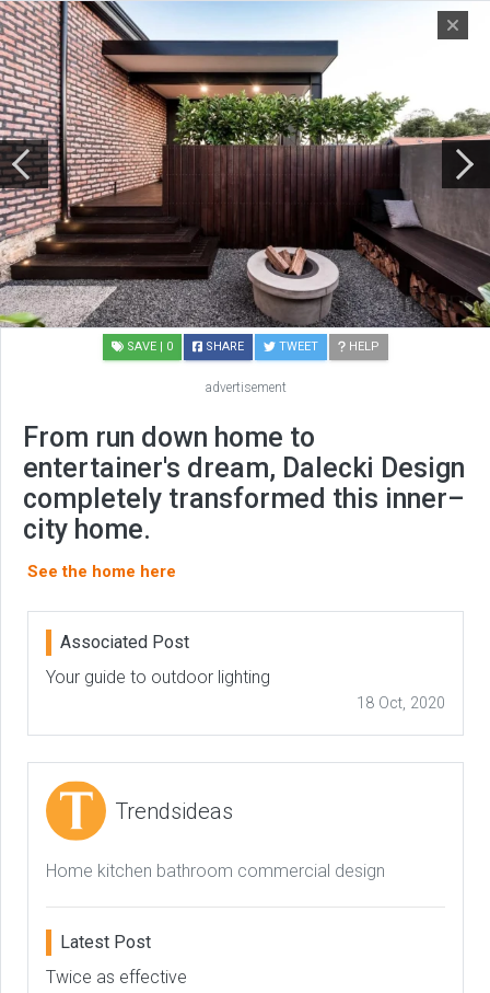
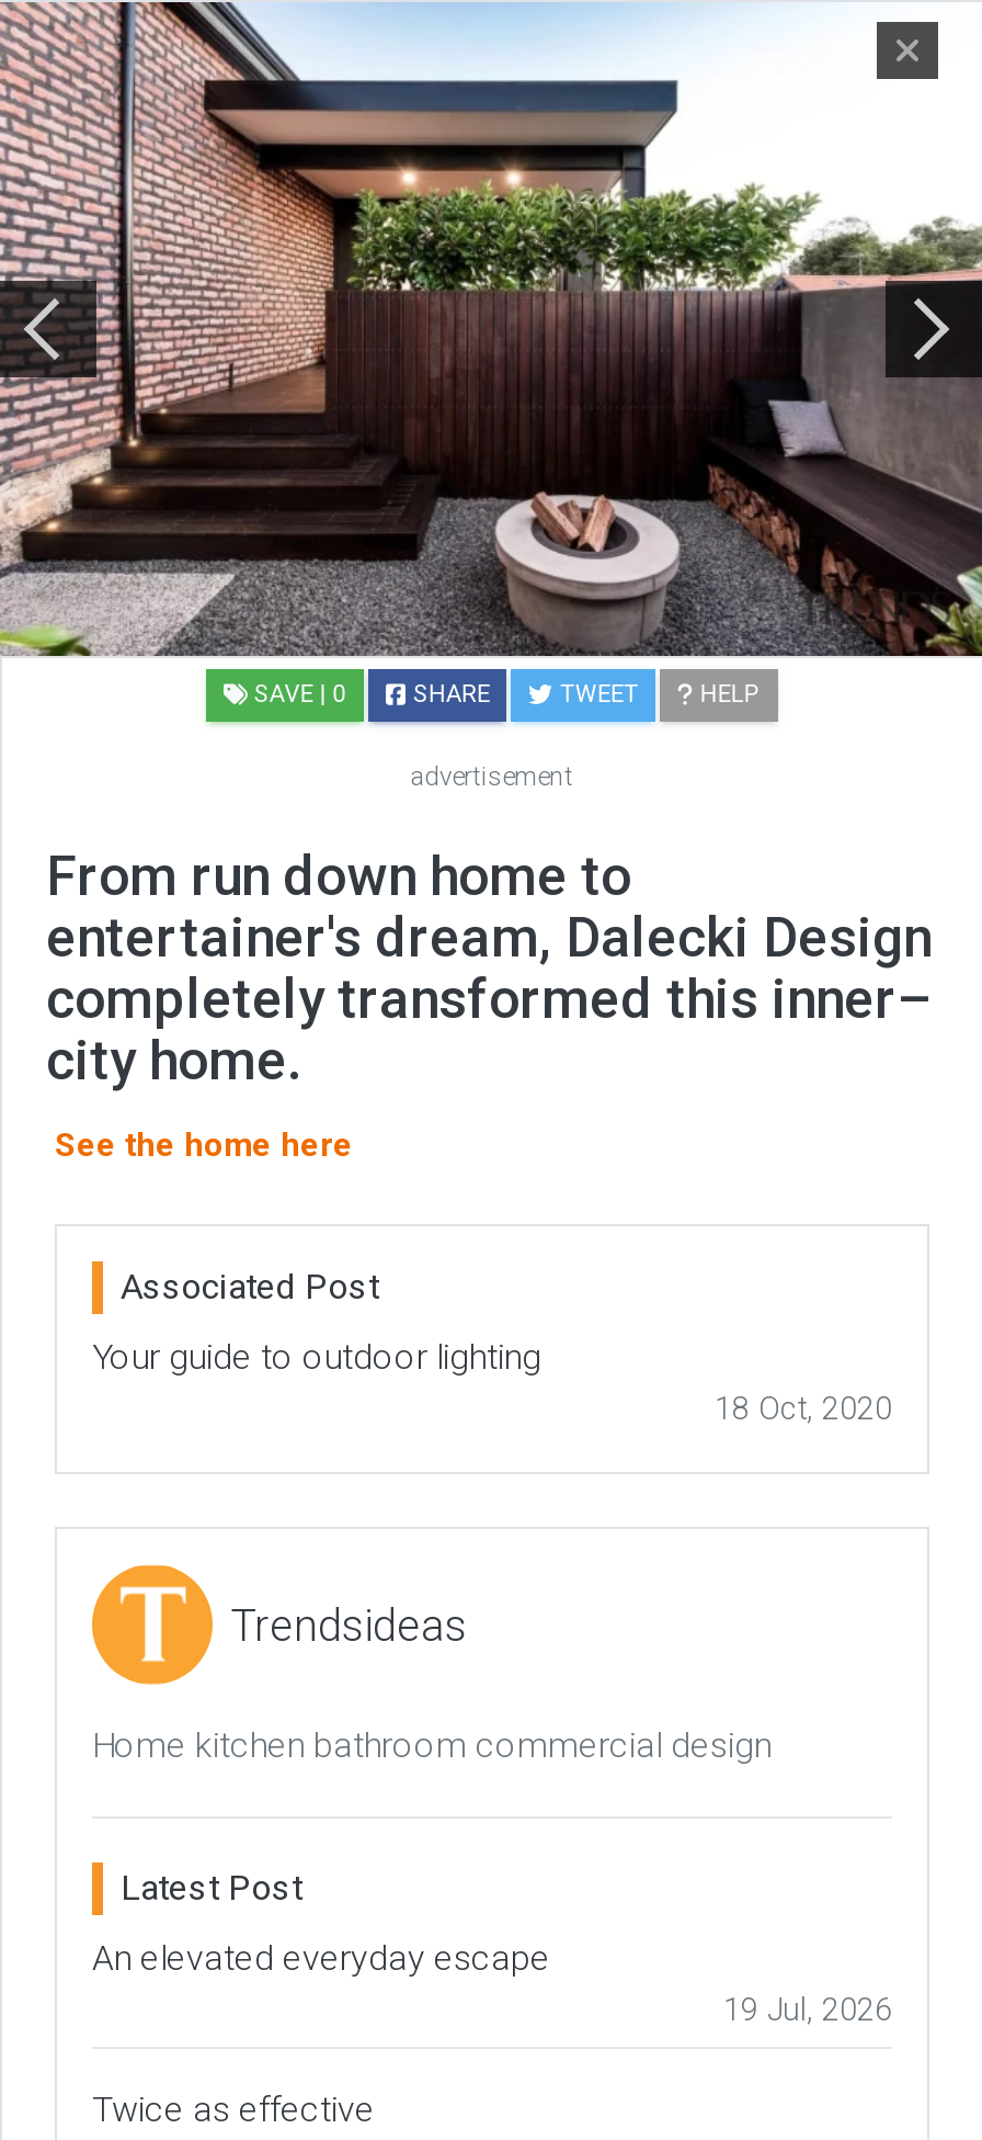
none -> [92,1938,892,2030] An elevated everyday escape | 19 Jul, 2026

